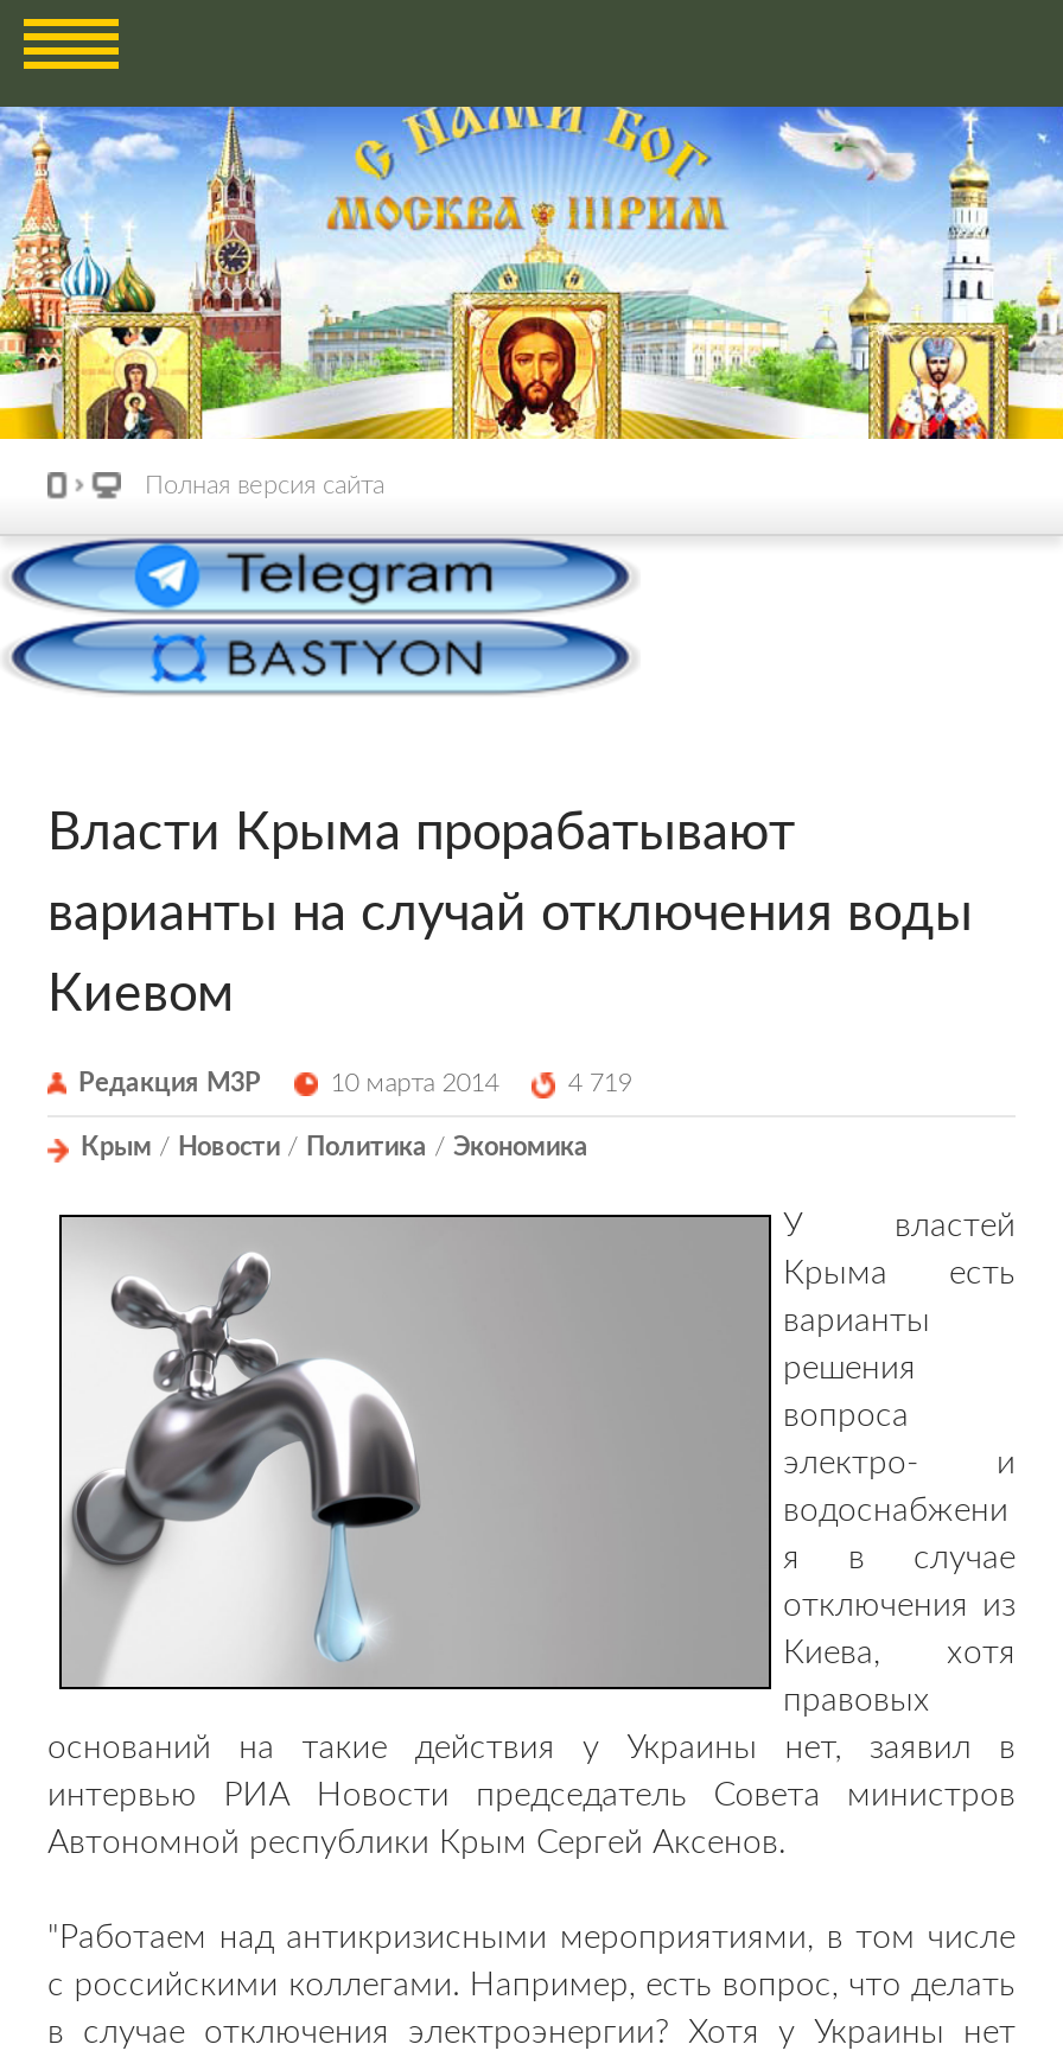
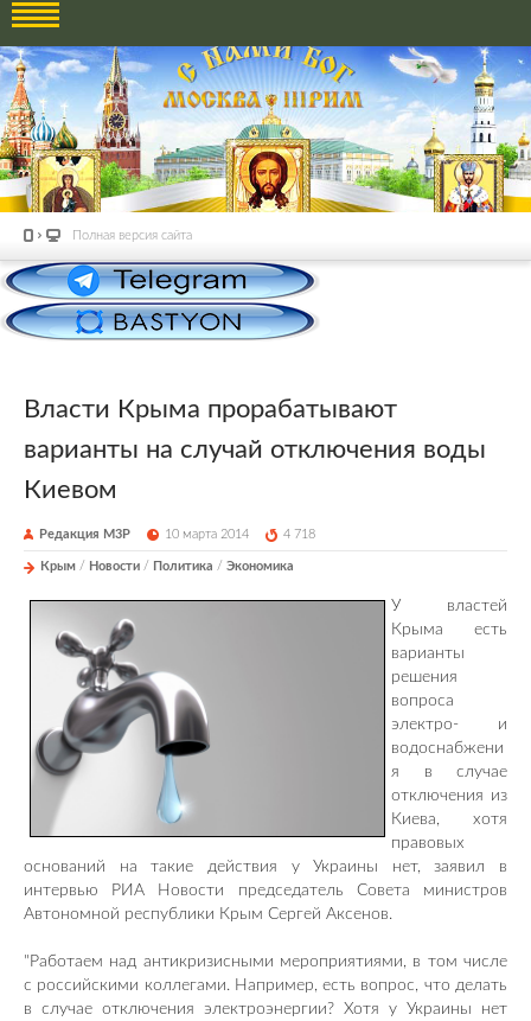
[568,1070,632,1096] 4 719 -> [284,527,316,541] 4 718

